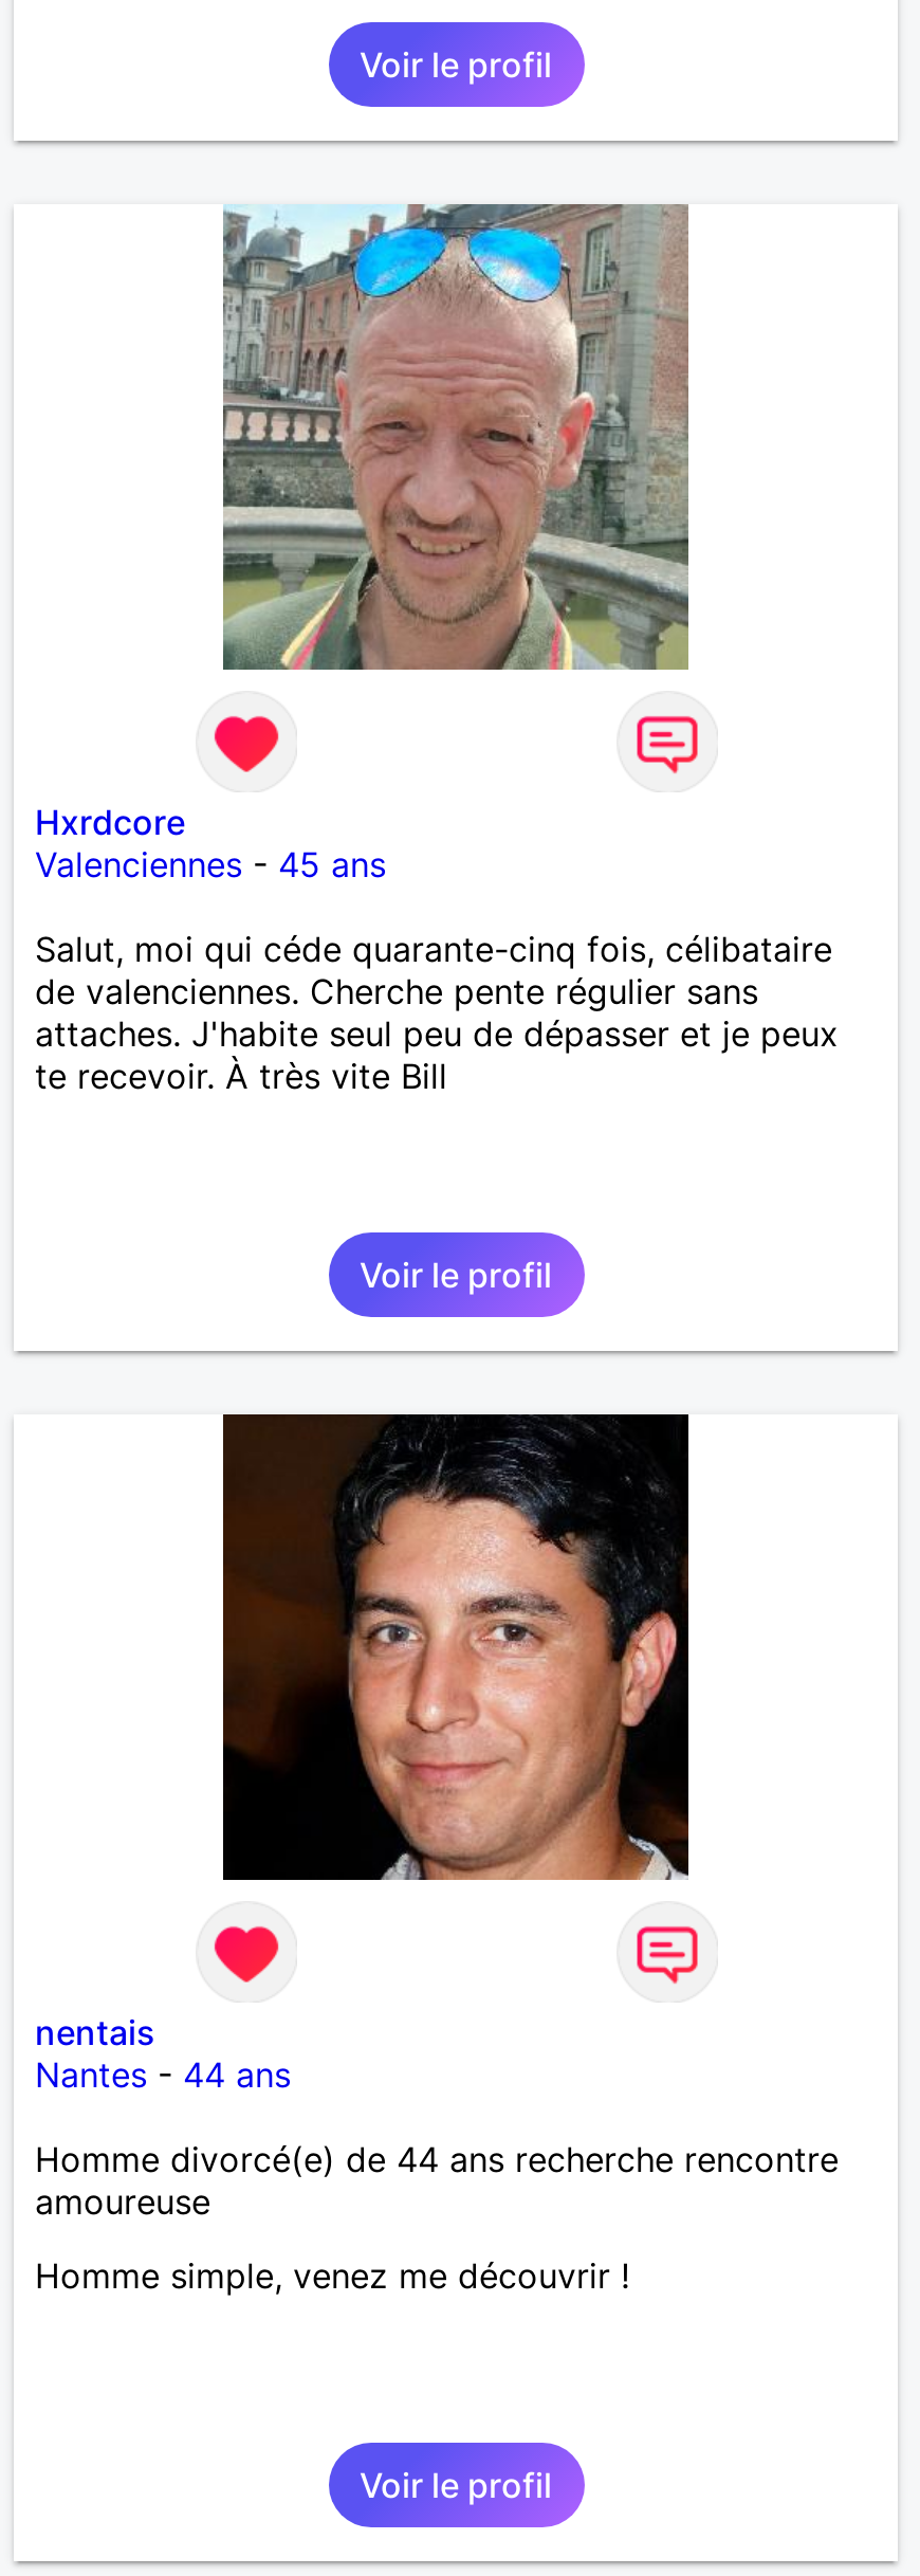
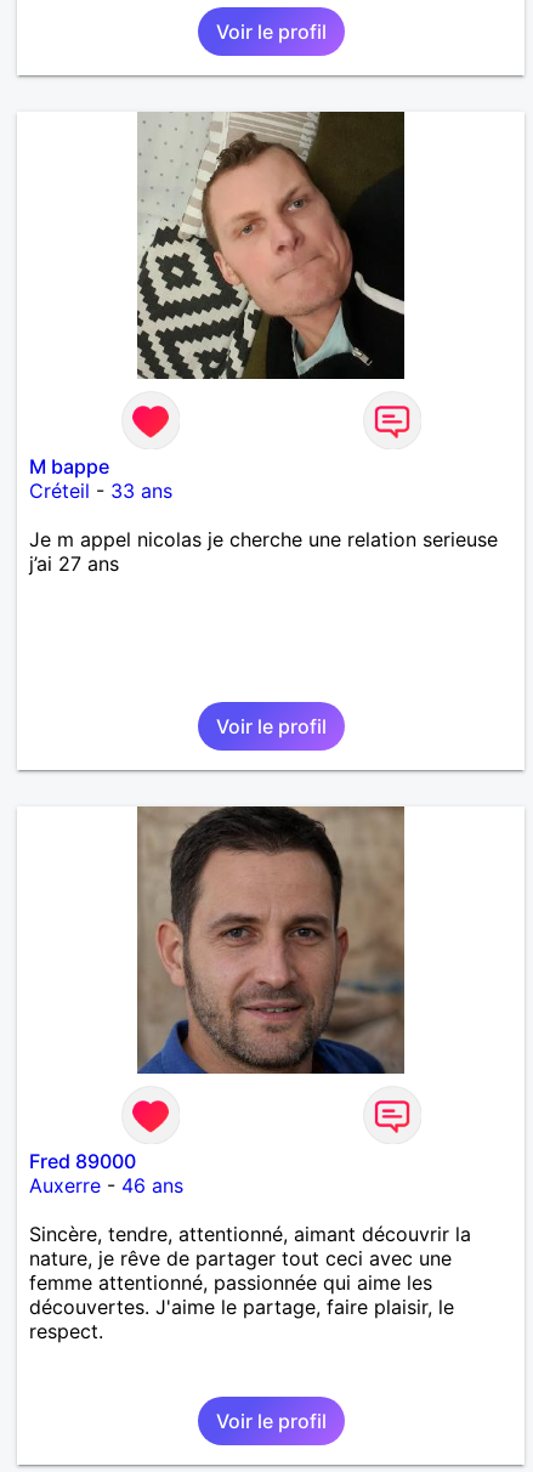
[221,204,691,672] [image] -> [136,112,404,380] [image]
[35,801,386,885] Hxrdcore | Valenciennes - 45 ans -> [29,454,172,503] M bappe | Créteil - 33 ans
[35,928,839,1097] Salut, moi qui céde quarante-cinq fois, célibataire | de valenciennes. Cherche pente régulier sans | attaches. J'habite seul peu de dépasser et je peux | te recevoir. À très vite Bill -> [29,527,498,576] Je m appel nicolas je cherche une relation serieuse | j’ai 27 ans
[221,1412,691,1882] [image] -> [136,805,406,1075] [image]
[35,2011,839,2297] nentais | Nantes - 44 ans | Homme divorcé(e) de 44 ans recherche rencontre | amoureuse | Homme simple, venez me découvrir ! -> [29,1149,471,1343] Fred 89000 | Auxerre - 46 ans | Sincère, tendre, attentionné, aimant découvrir la | nature, je rêve de partager tout ceci avec une | femme attentionné, passionnée qui aime les | découvertes. J'aime le partage, faire plaisir, le | respect.

